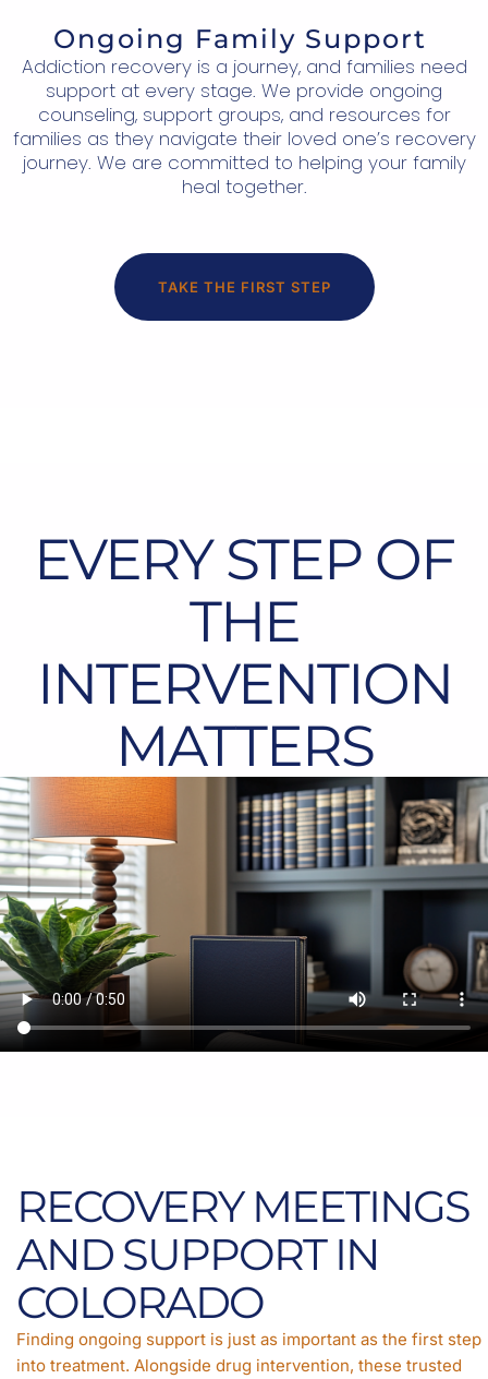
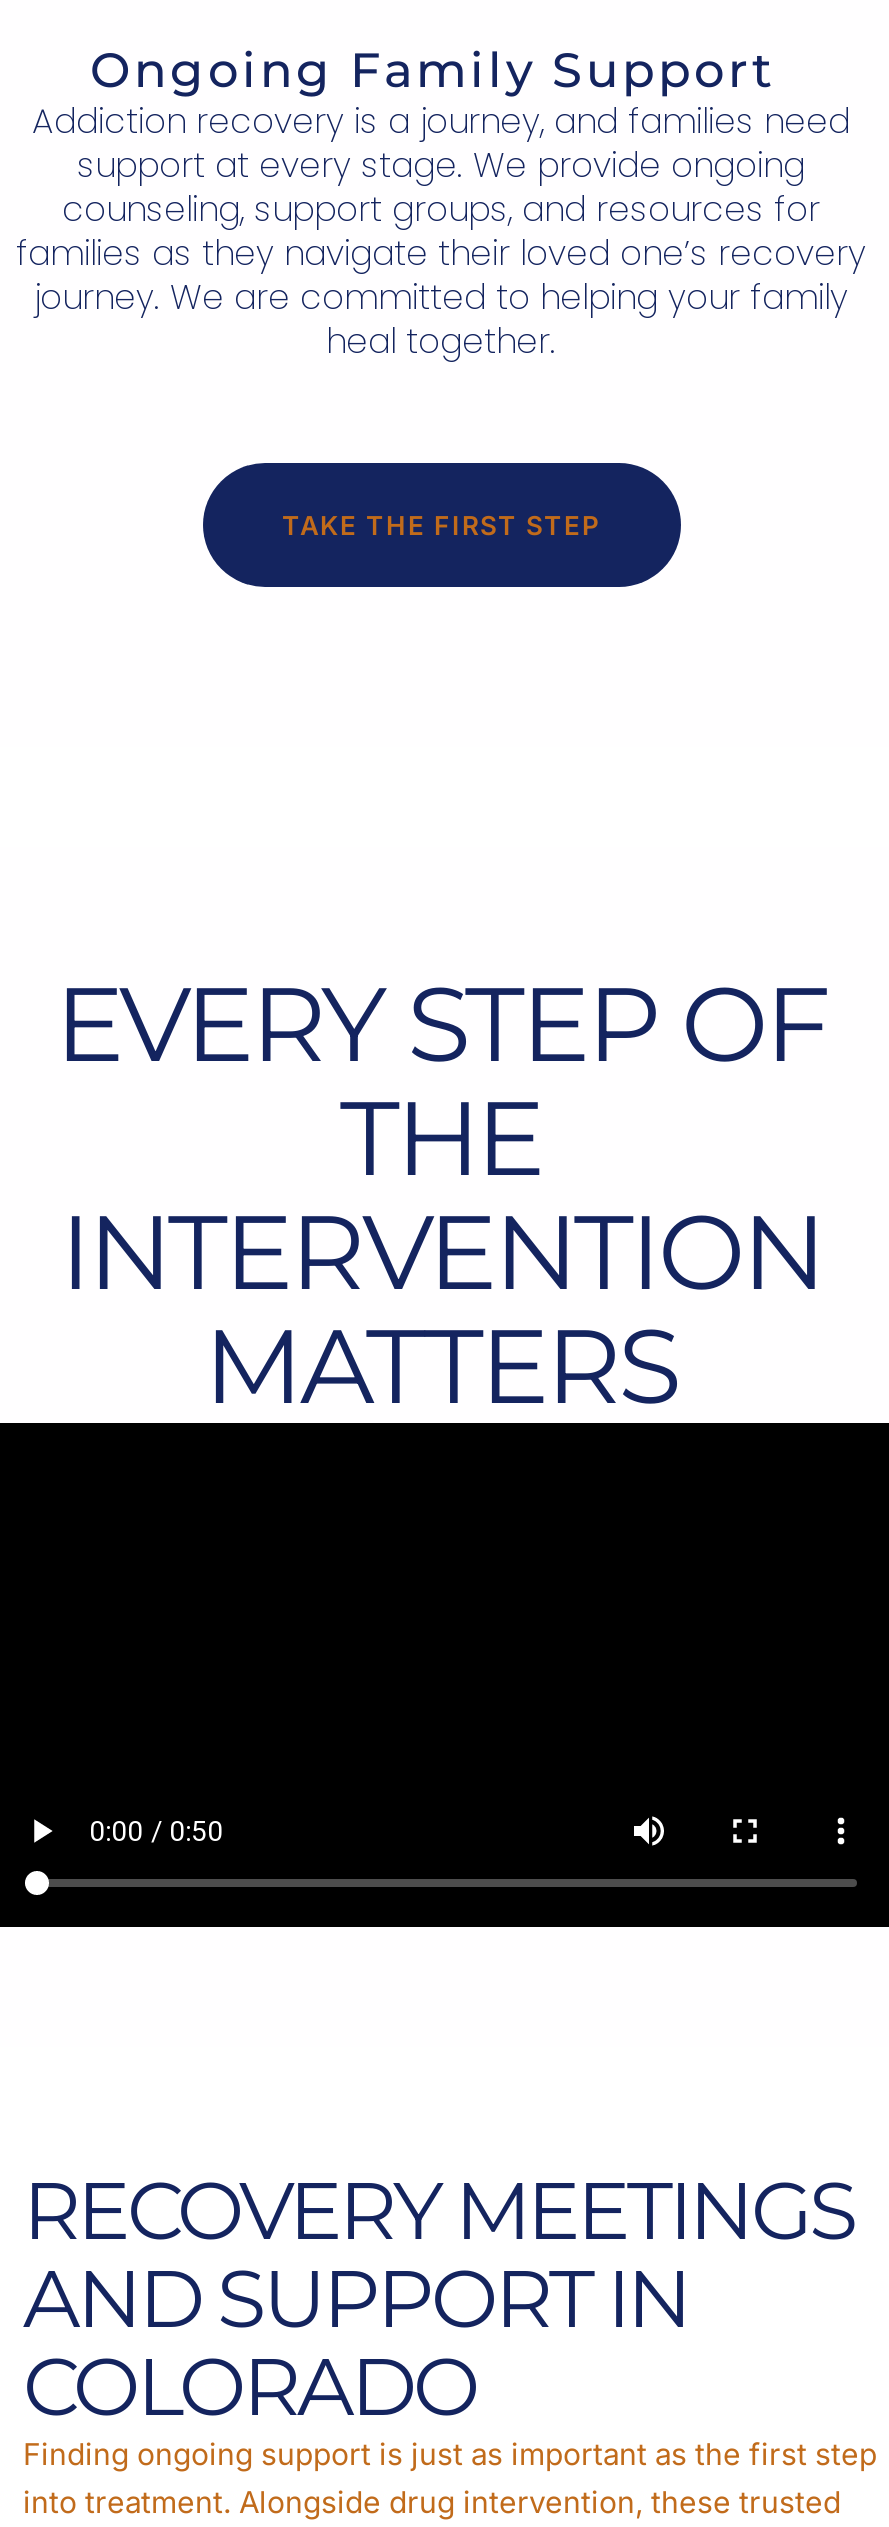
[3,776,485,1040] [image] -> none

